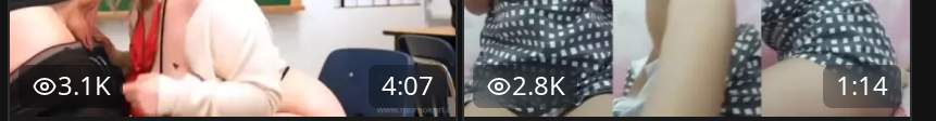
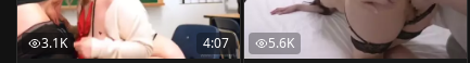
[512,67,888,104] 1:14 | 2.8K -> [268,33,294,52] 5.6K

